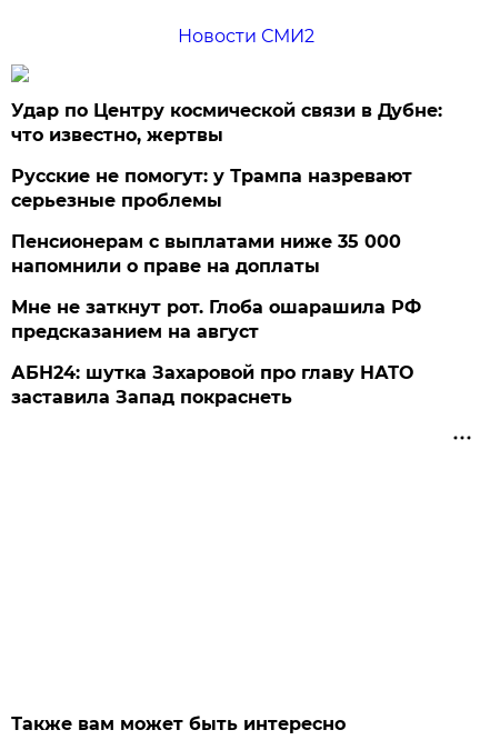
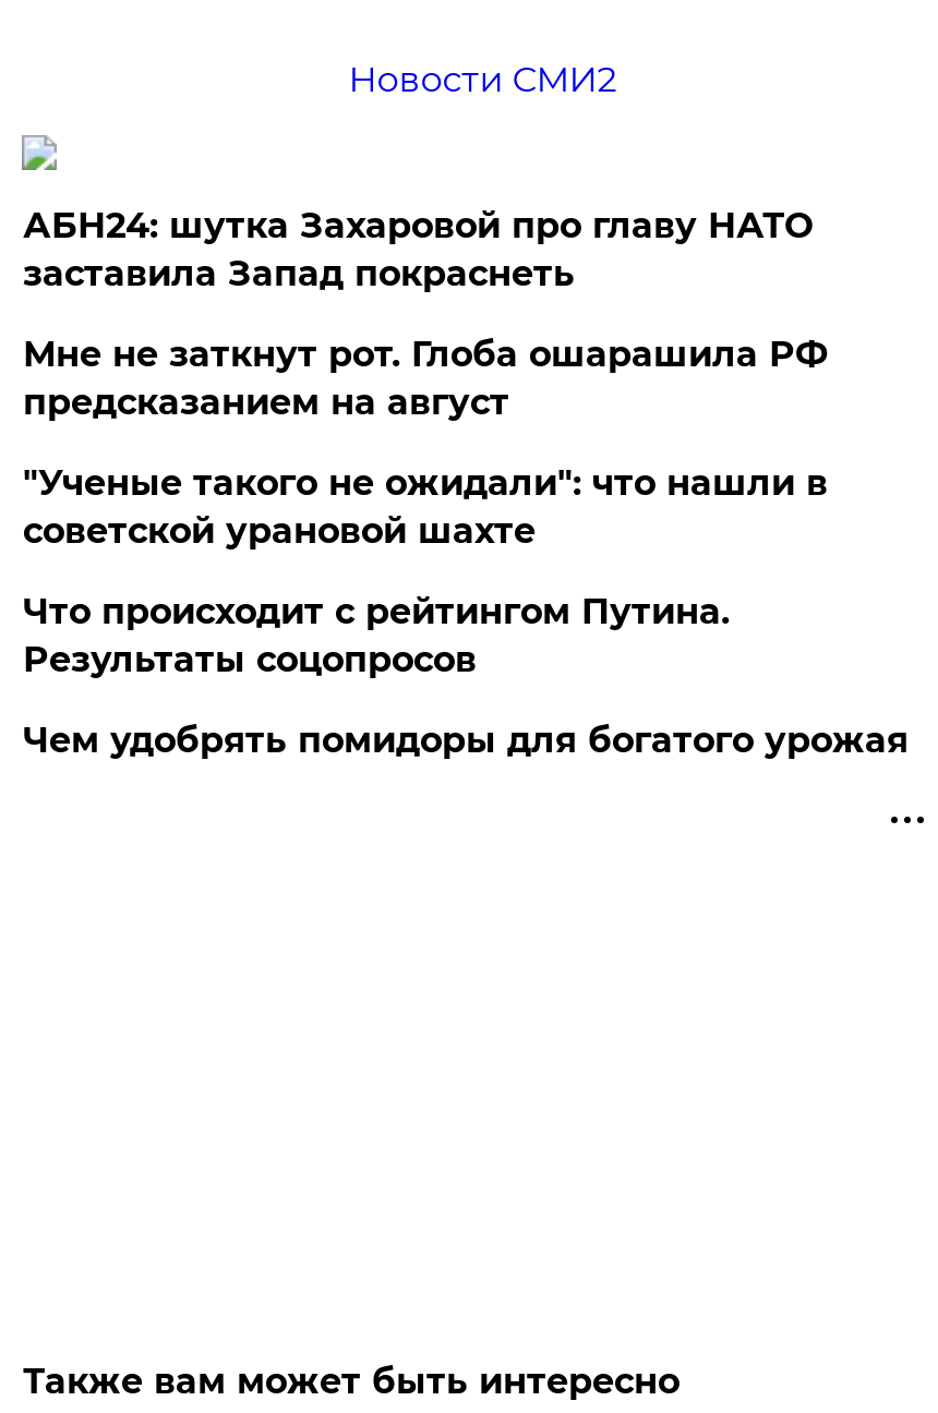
[12,100,443,277] Удар по Центру космической связи в Дубне: | что известно, жертвы | Русские не помогут: у Трампа назревают | серьезные проблемы | Пенсионерам с выплатами ниже 35 000 | напомнили о праве на доплаты -> none
moved [12,297,422,342] -> [23,334,828,423]: Мне не заткнут рот. Глоба ошарашила РФ | предсказанием на август
none -> [23,462,908,761] "Ученые такого не ожидали": что нашли в | советской урановой шахте | Что происходит с рейтингом Путина. | Результаты соцопросов | Чем удобрять помидоры для богатого урожая
moved [12,362,414,408] -> [23,205,812,294]: АБН24: шутка Захаровой про главу НАТО | заставила Запад покраснеть

